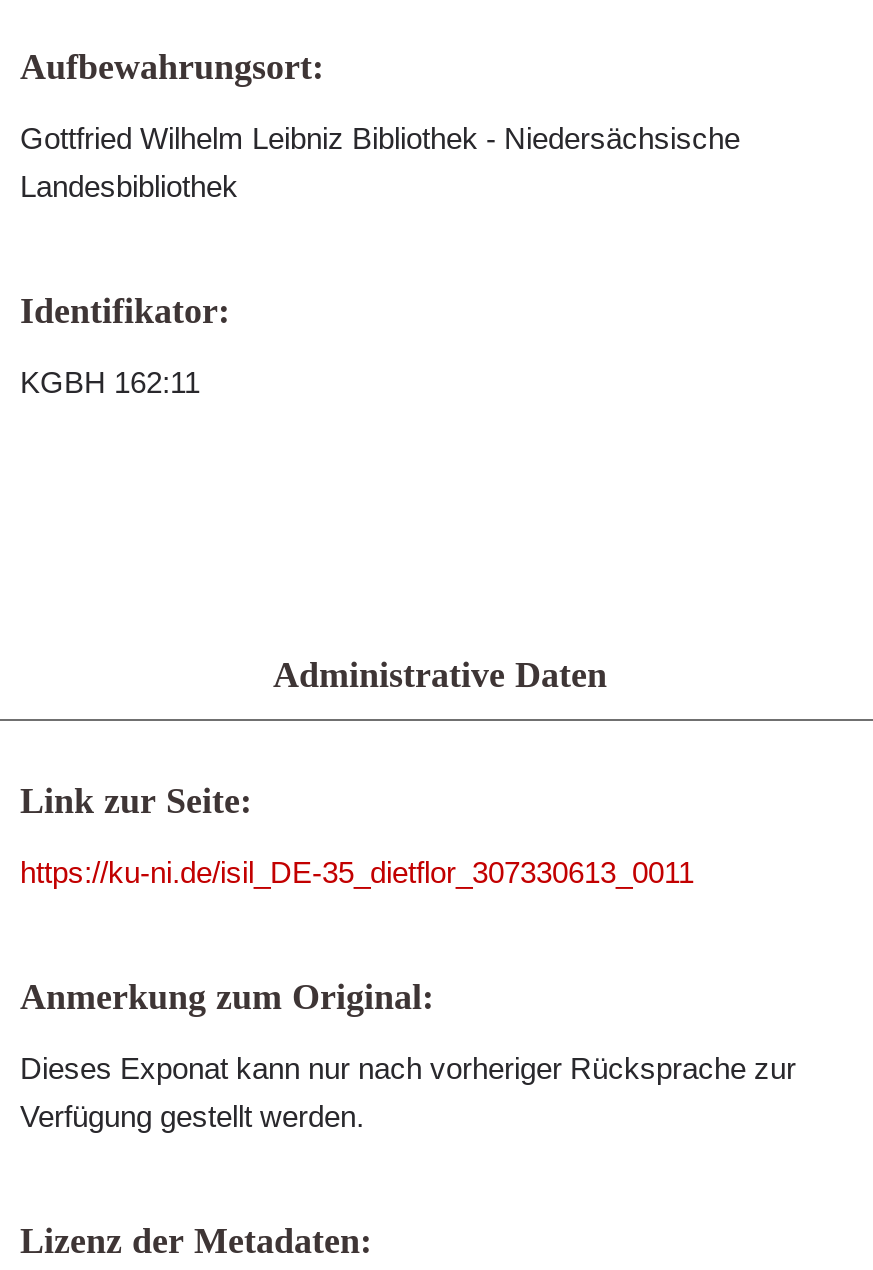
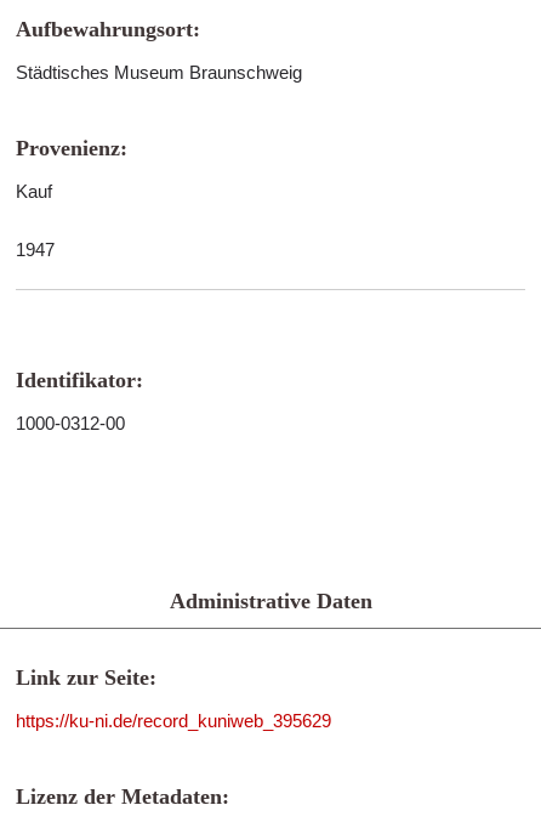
[20,121,740,203] Gottfried Wilhelm Leibniz Bibliothek - Niedersächsische | Landesbibliothek -> [16,62,302,260] Städtisches Museum Braunschweig | Provenienz: | Kauf | 1947
moved [20,291,230,331] -> [16,368,143,392]: Identifikator:
[20,365,200,399] KGBH 162:11 -> [16,413,125,433] 1000-0312-00
moved [20,655,607,821] -> [16,589,372,690]: Administrative Daten | Link zur Seite:
[20,855,796,1133] https://ku-ni.de/isil_DE-35_dietflor_307330613_0011 | Anmerkung zum Original: | Dieses Exponat kann nur nach vorheriger Rücksprache zur | Verfügung gestellt werden. -> [16,710,331,731] https://ku-ni.de/record_kuniweb_395629

